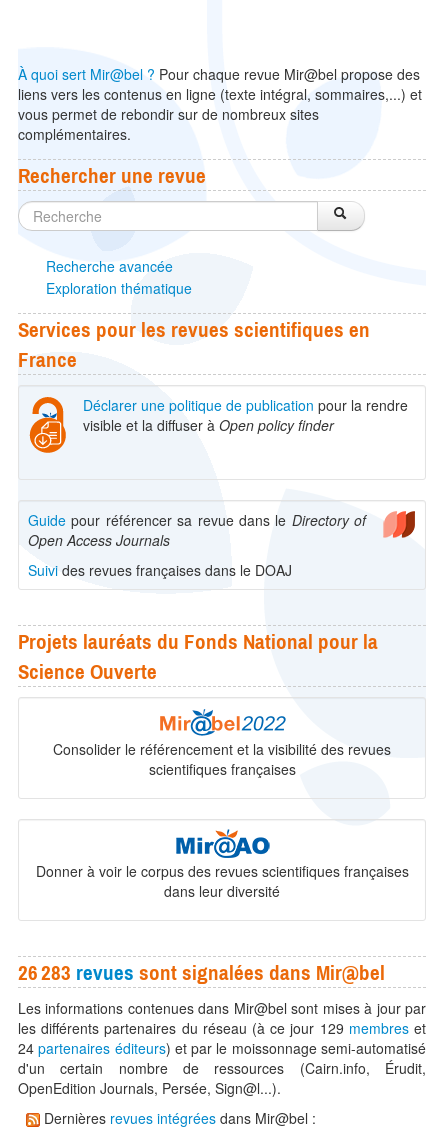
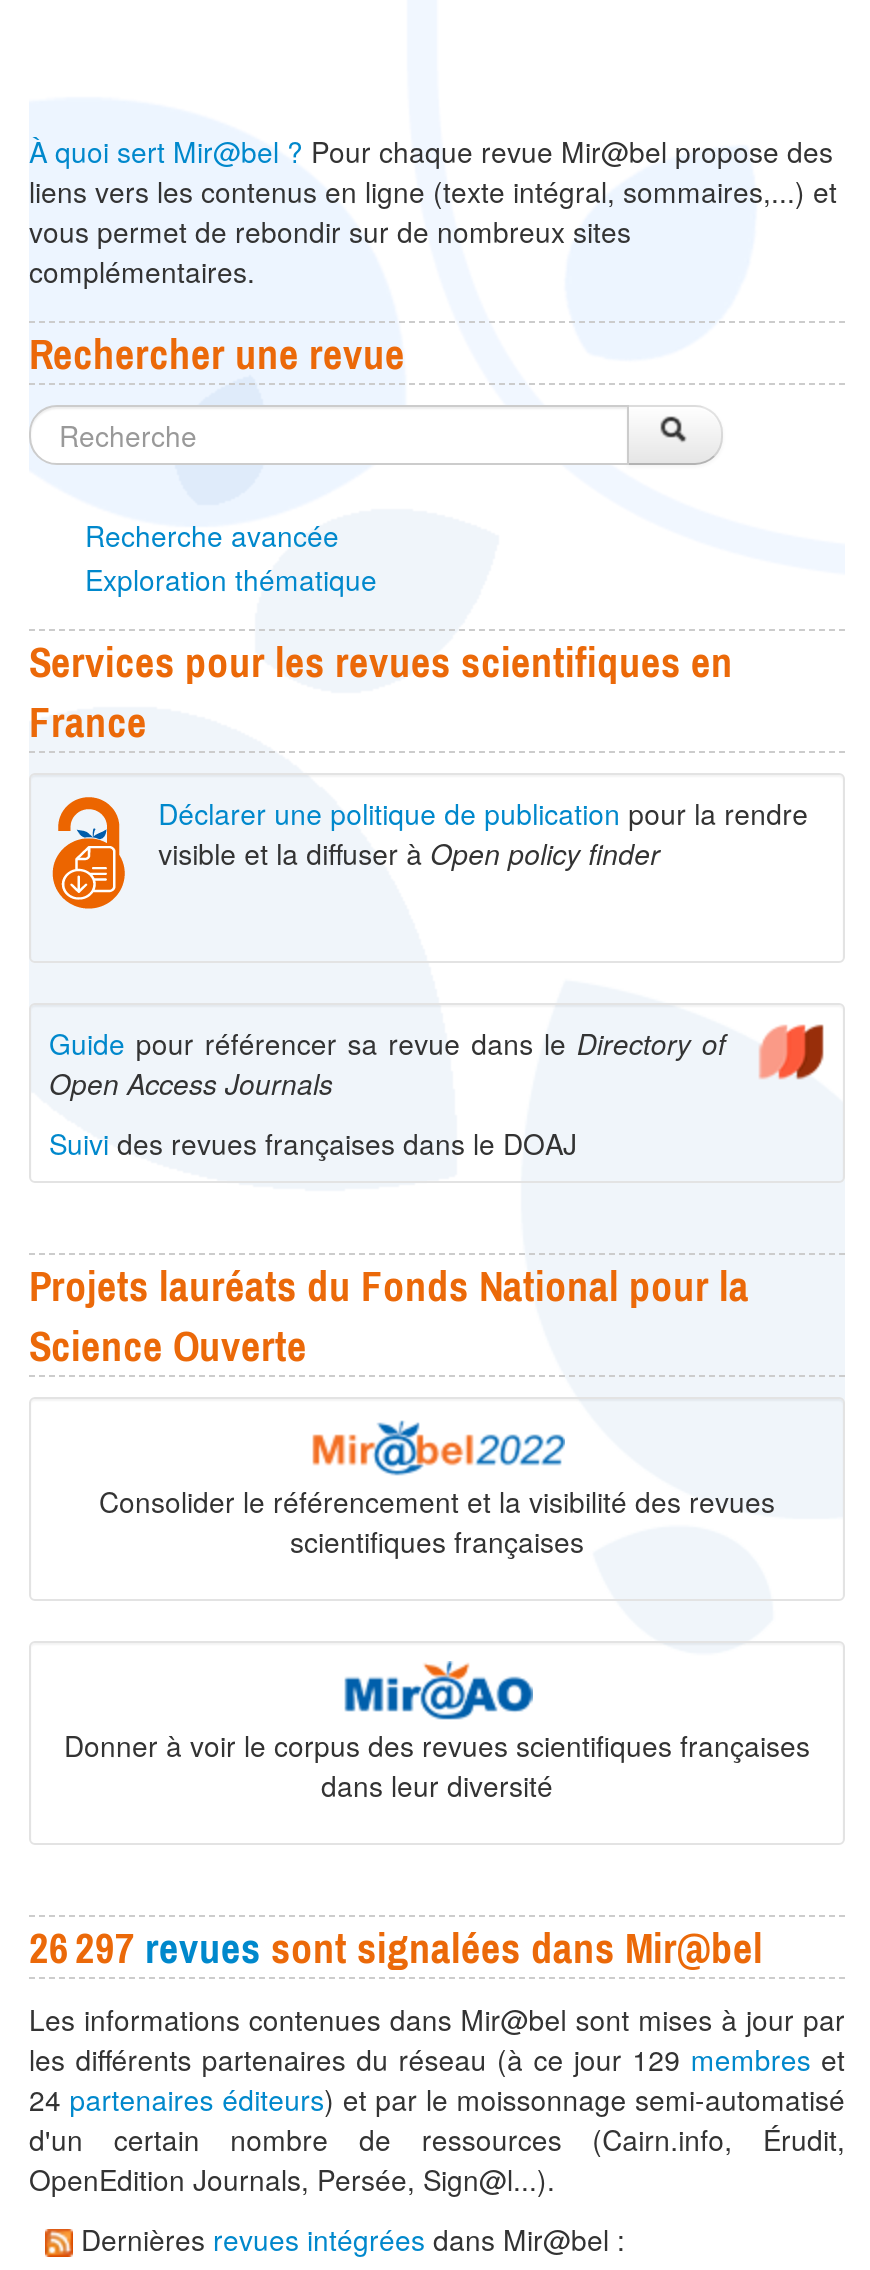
[18,959,385,983] 26 283 revues sont signalées dans Mir@bel -> [29,1922,763,1970] 26 297 revues sont signalées dans Mir@bel

